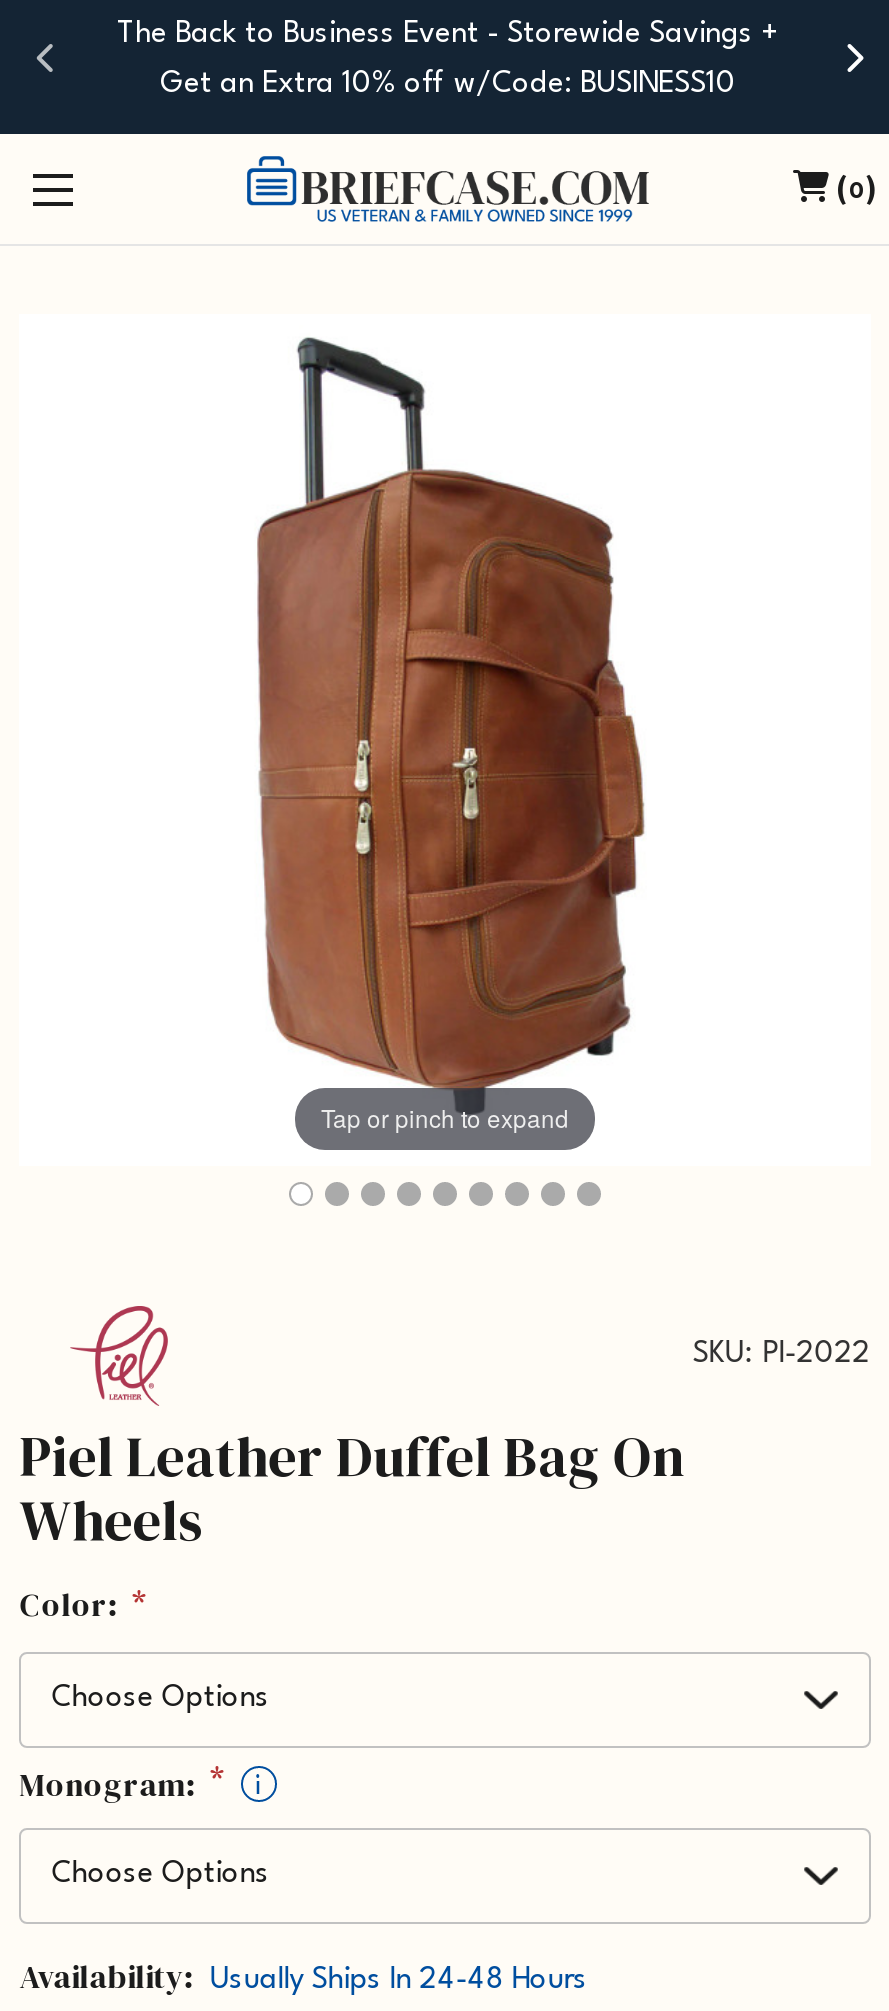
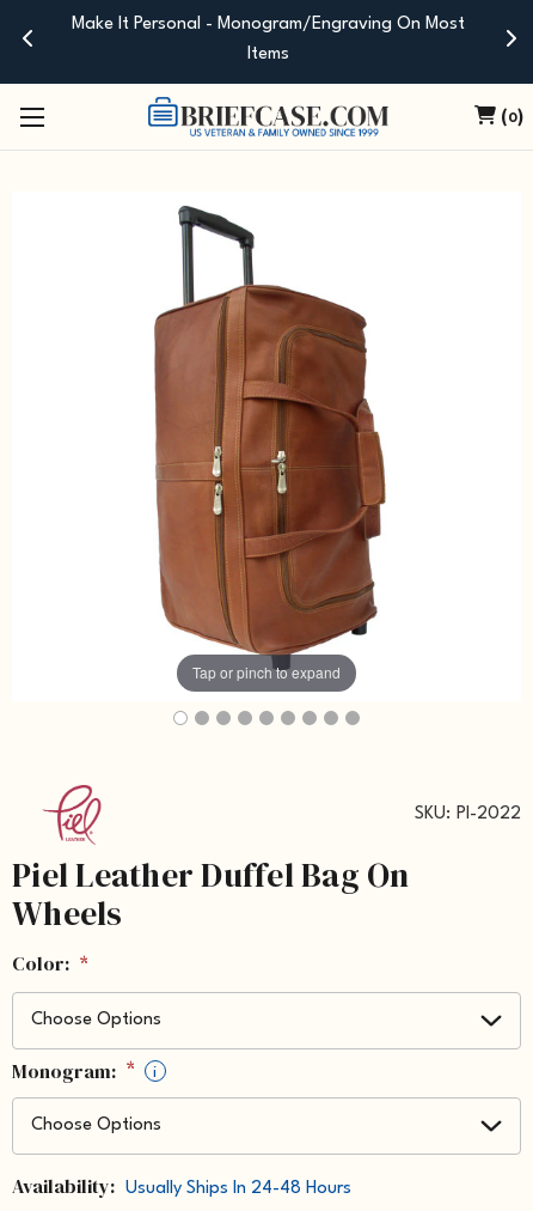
[117,20,779,50] The Back to Business Event - Storewide Savings + -> [72,16,465,34] Make It Personal - Monogram/Engraving On Most
[160,70,736,100] Get an Extra 10% off w/Code: BUSINESS10 -> [247,45,289,63] Items

